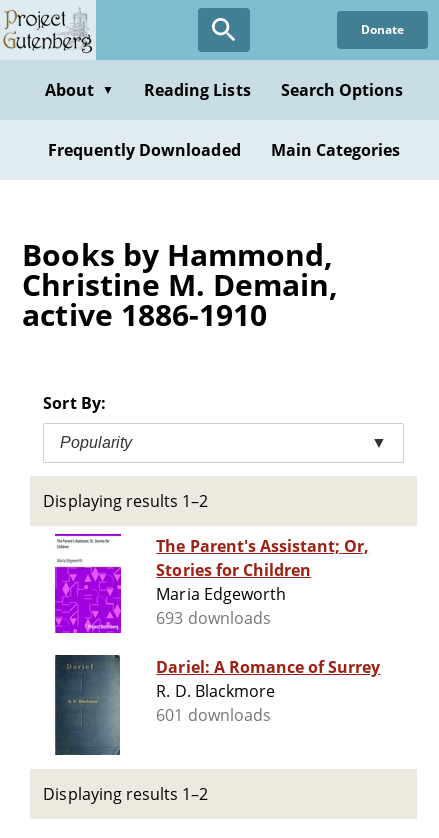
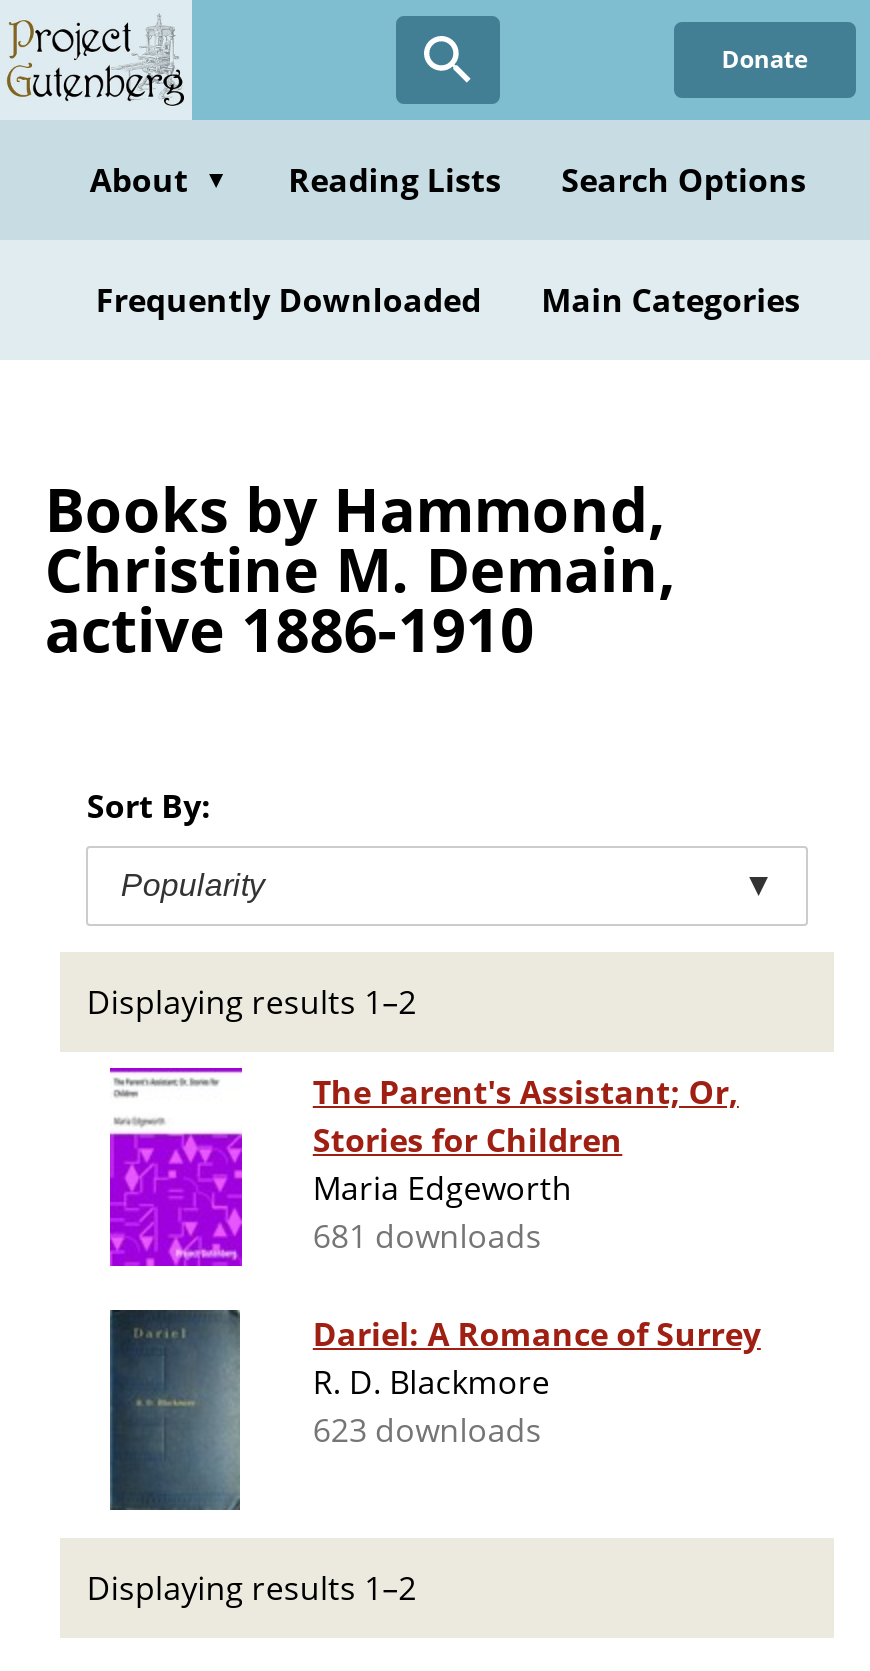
[156,607,271,629] 693 downloads -> [313,1214,542,1258] 681 downloads
[156,704,271,726] 601 downloads -> [313,1408,542,1452] 623 downloads

